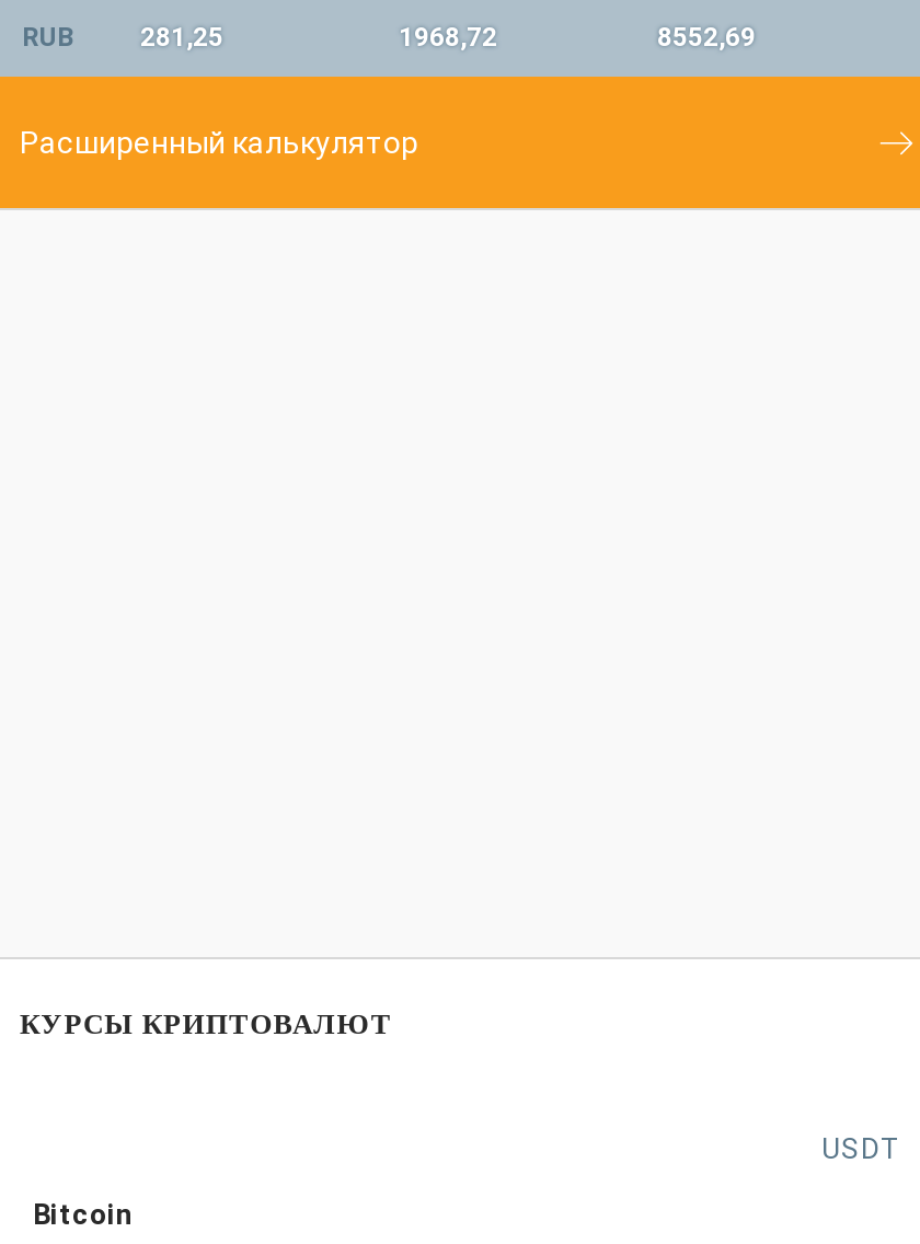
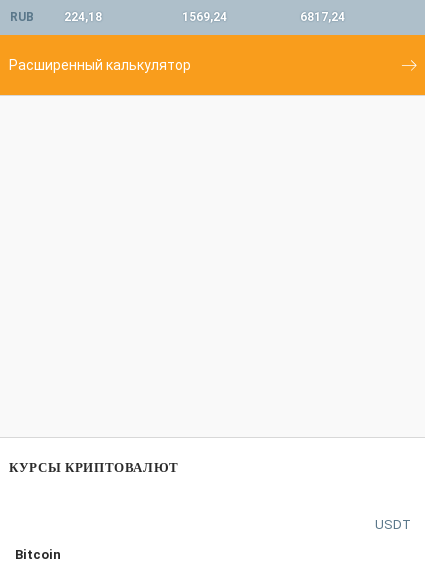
[140,21,223,52] 281,25 -> [64,10,102,24] 224,18
[399,21,497,52] 1968,72 -> [182,10,227,24] 1569,24
[657,21,756,52] 8552,69 -> [300,10,345,24] 6817,24

